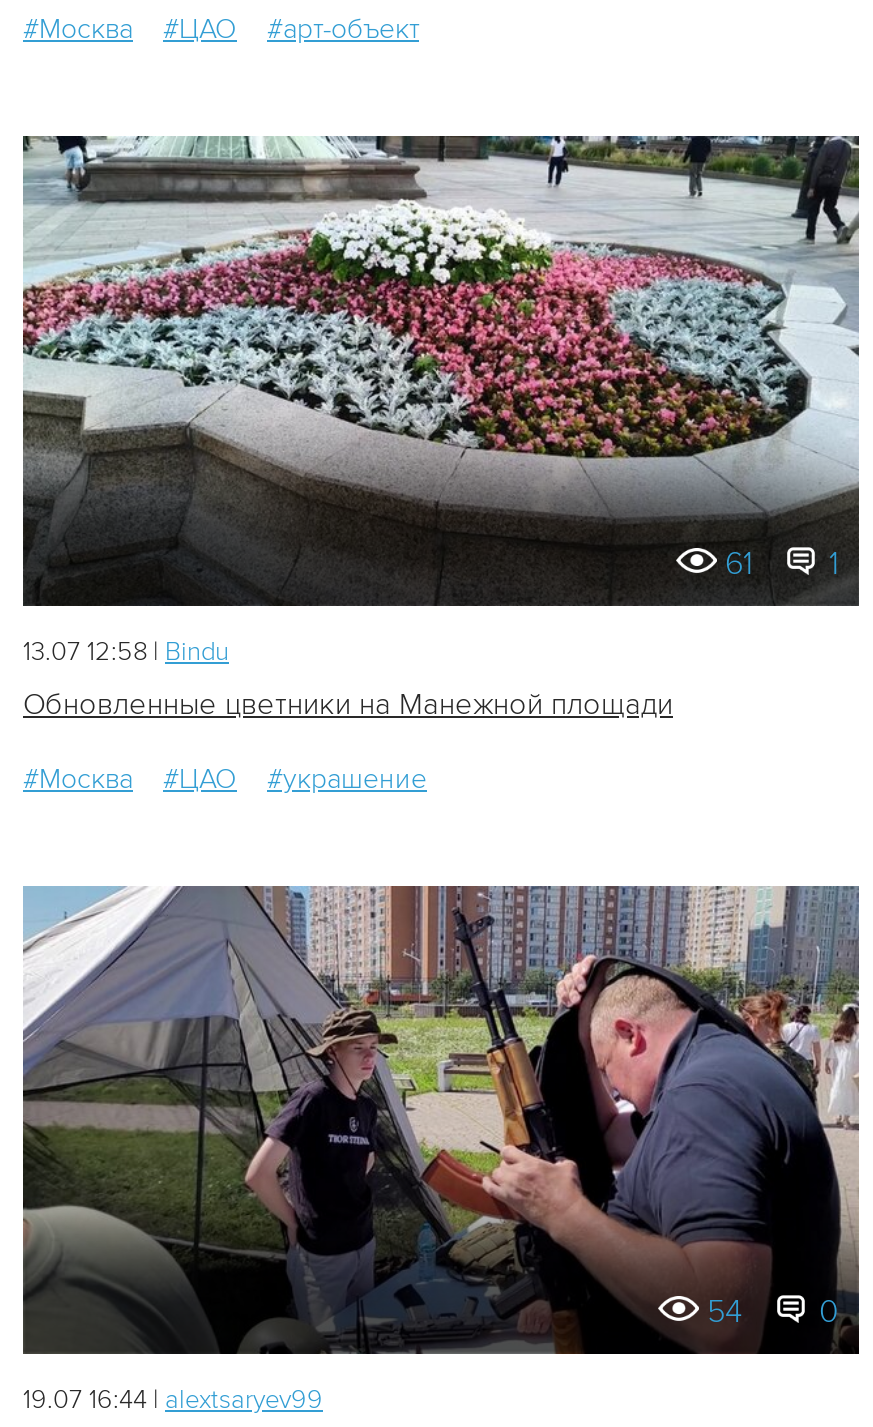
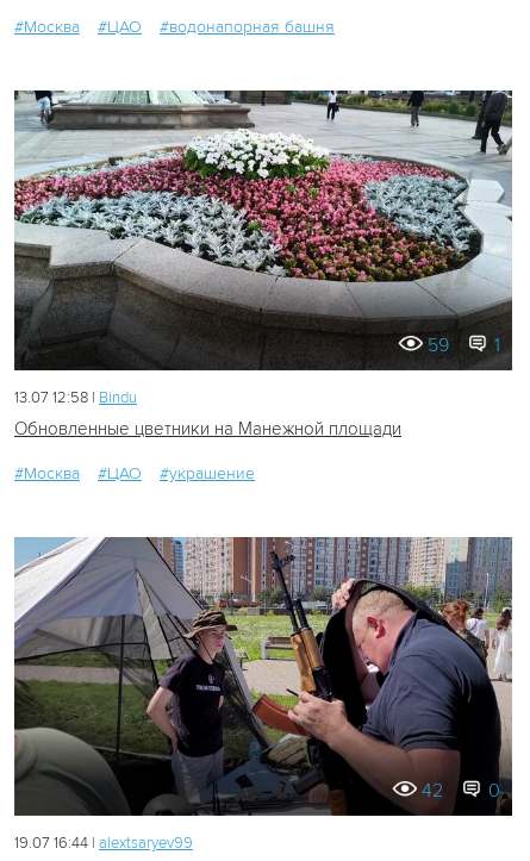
[267,12,419,46] #арт-объект -> [160,17,335,37] #водонапорная башня
[725,543,839,583] 61 1 -> [428,333,500,357] 59 1
[707,1293,839,1333] 54 0 -> [422,779,500,803] 42 0

